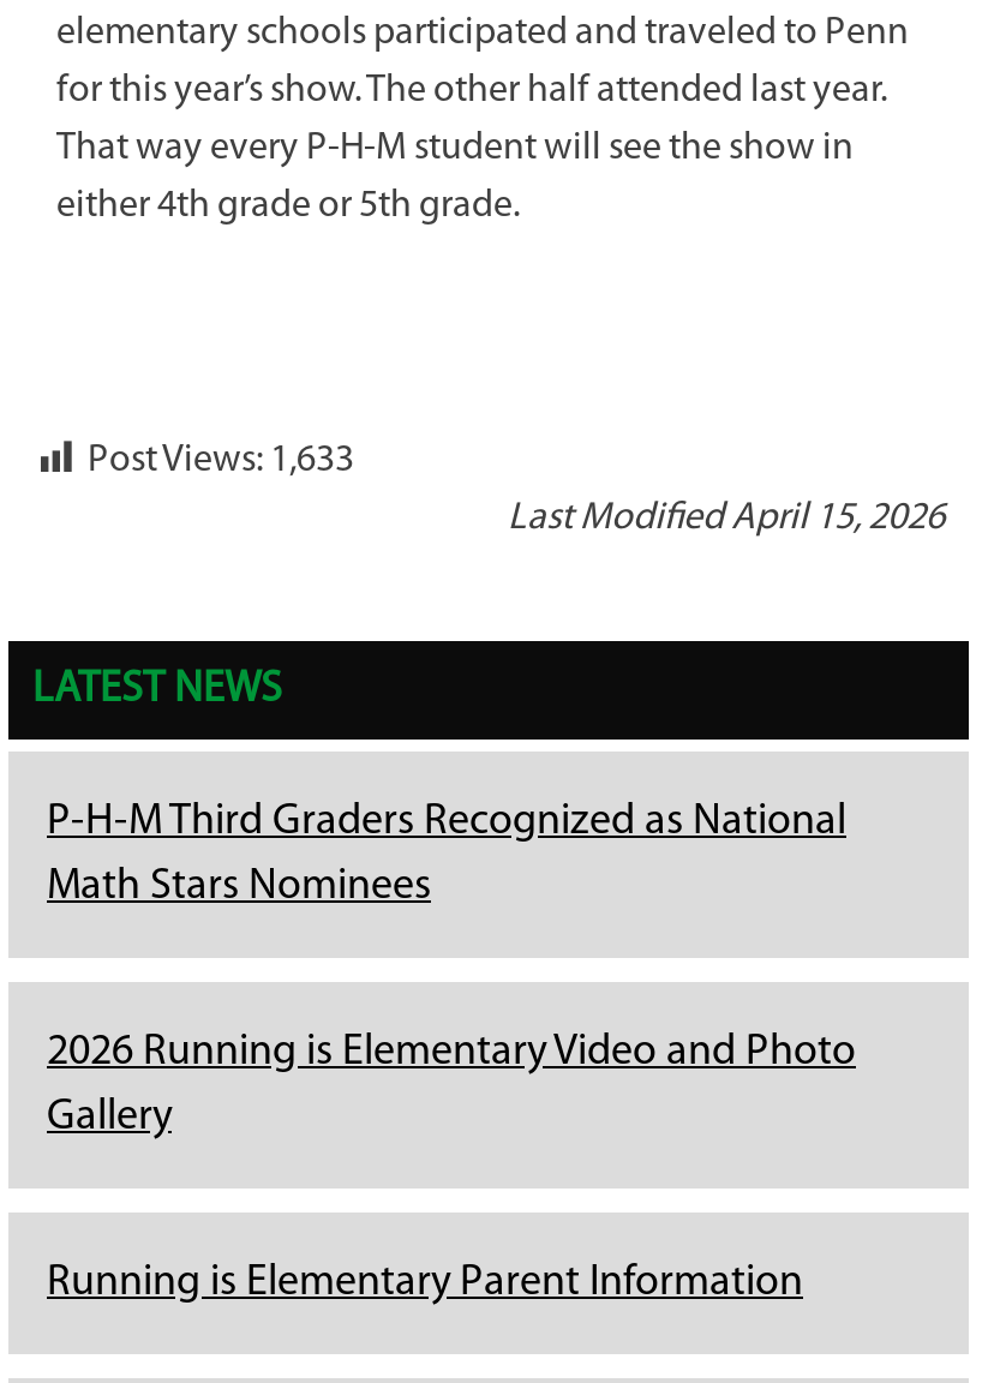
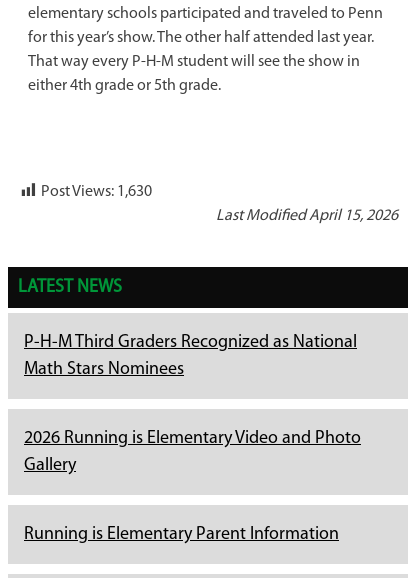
[88,442,354,481] Post Views: 1,633 -> [41,184,152,200] Post Views: 1,630

